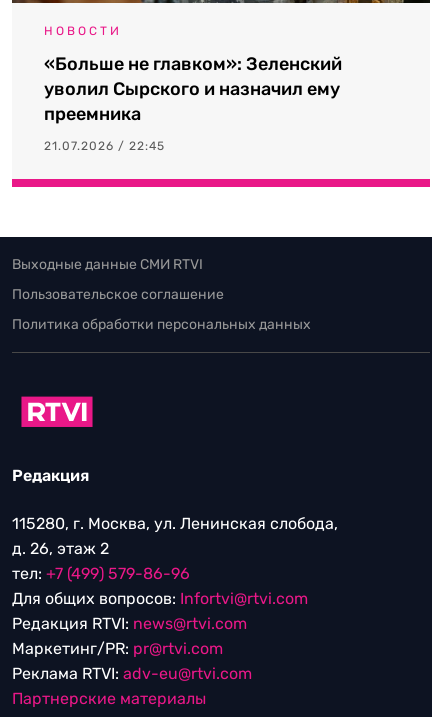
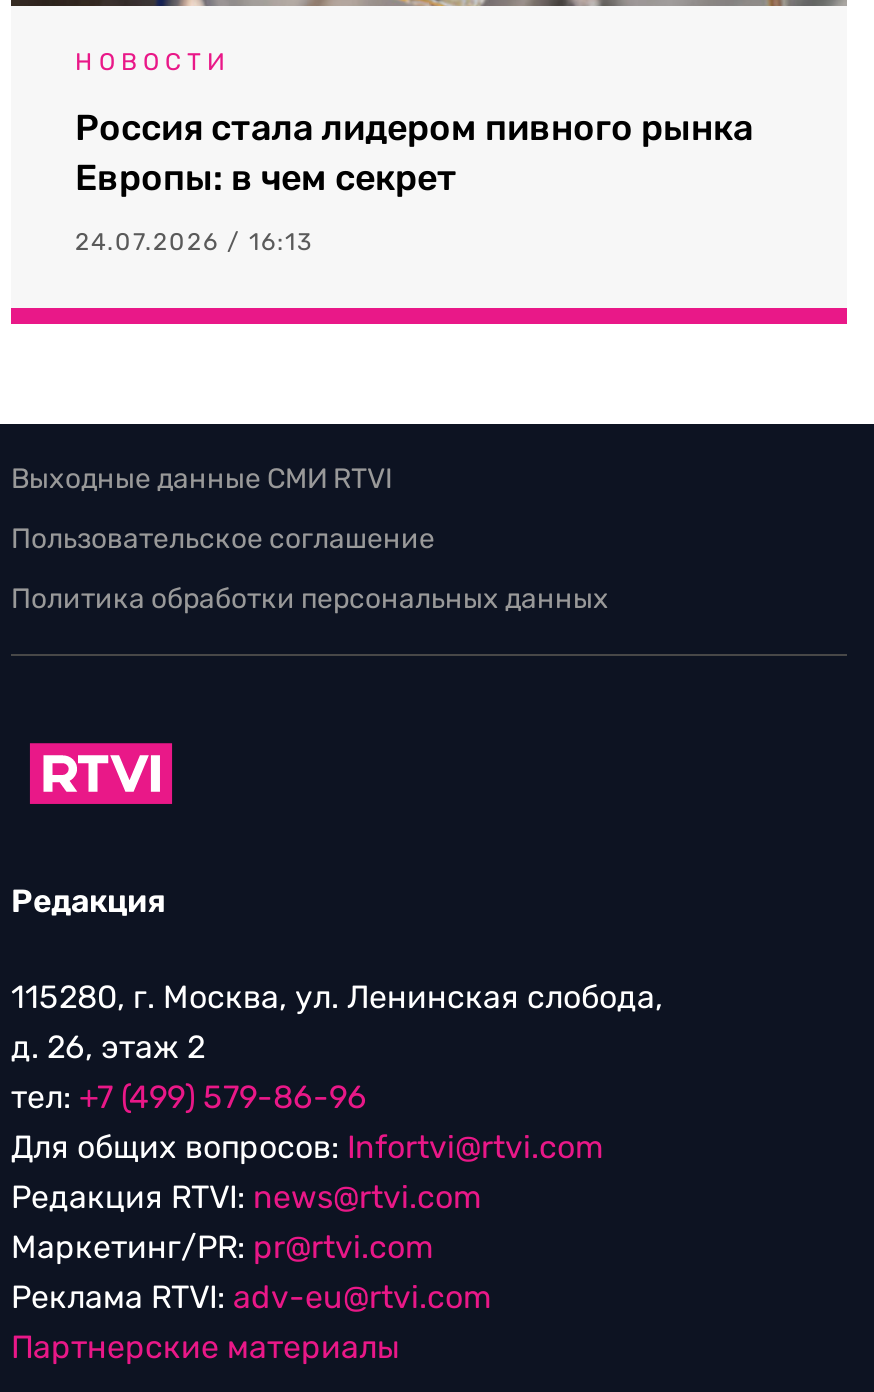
[44,53,342,125] «Больше не главком»: Зеленский | уволил Сырского и назначил ему | преемника -> [75,106,753,200] Россия стала лидером пивного рынка | Европы: в чем секрет
[44,139,165,153] 21.07.2026 / 22:45 -> [75,228,313,256] 24.07.2026 / 16:13

